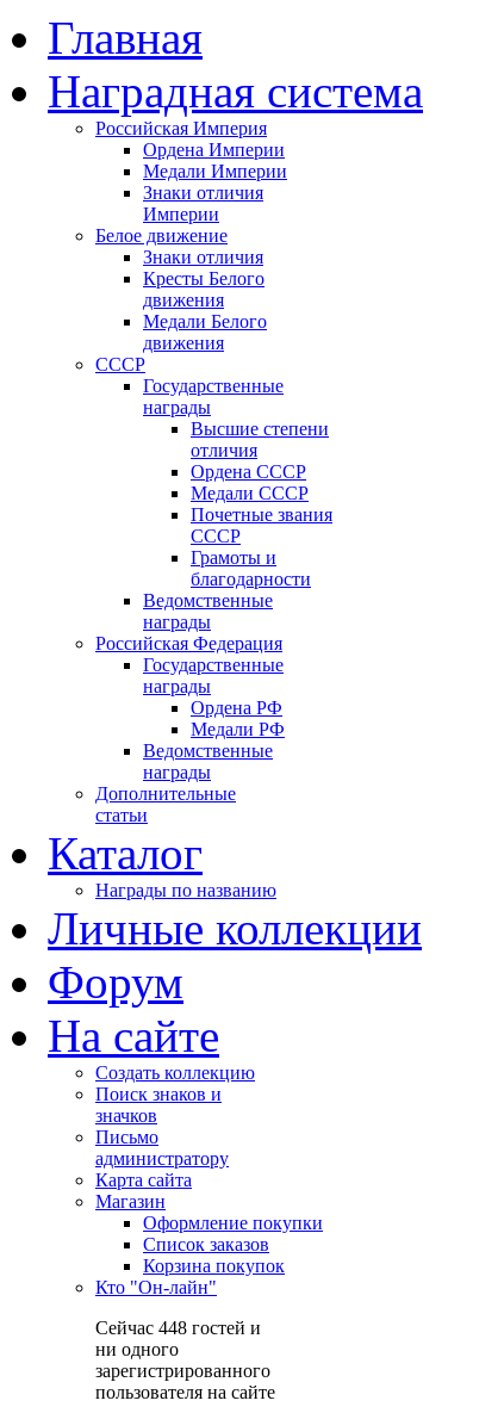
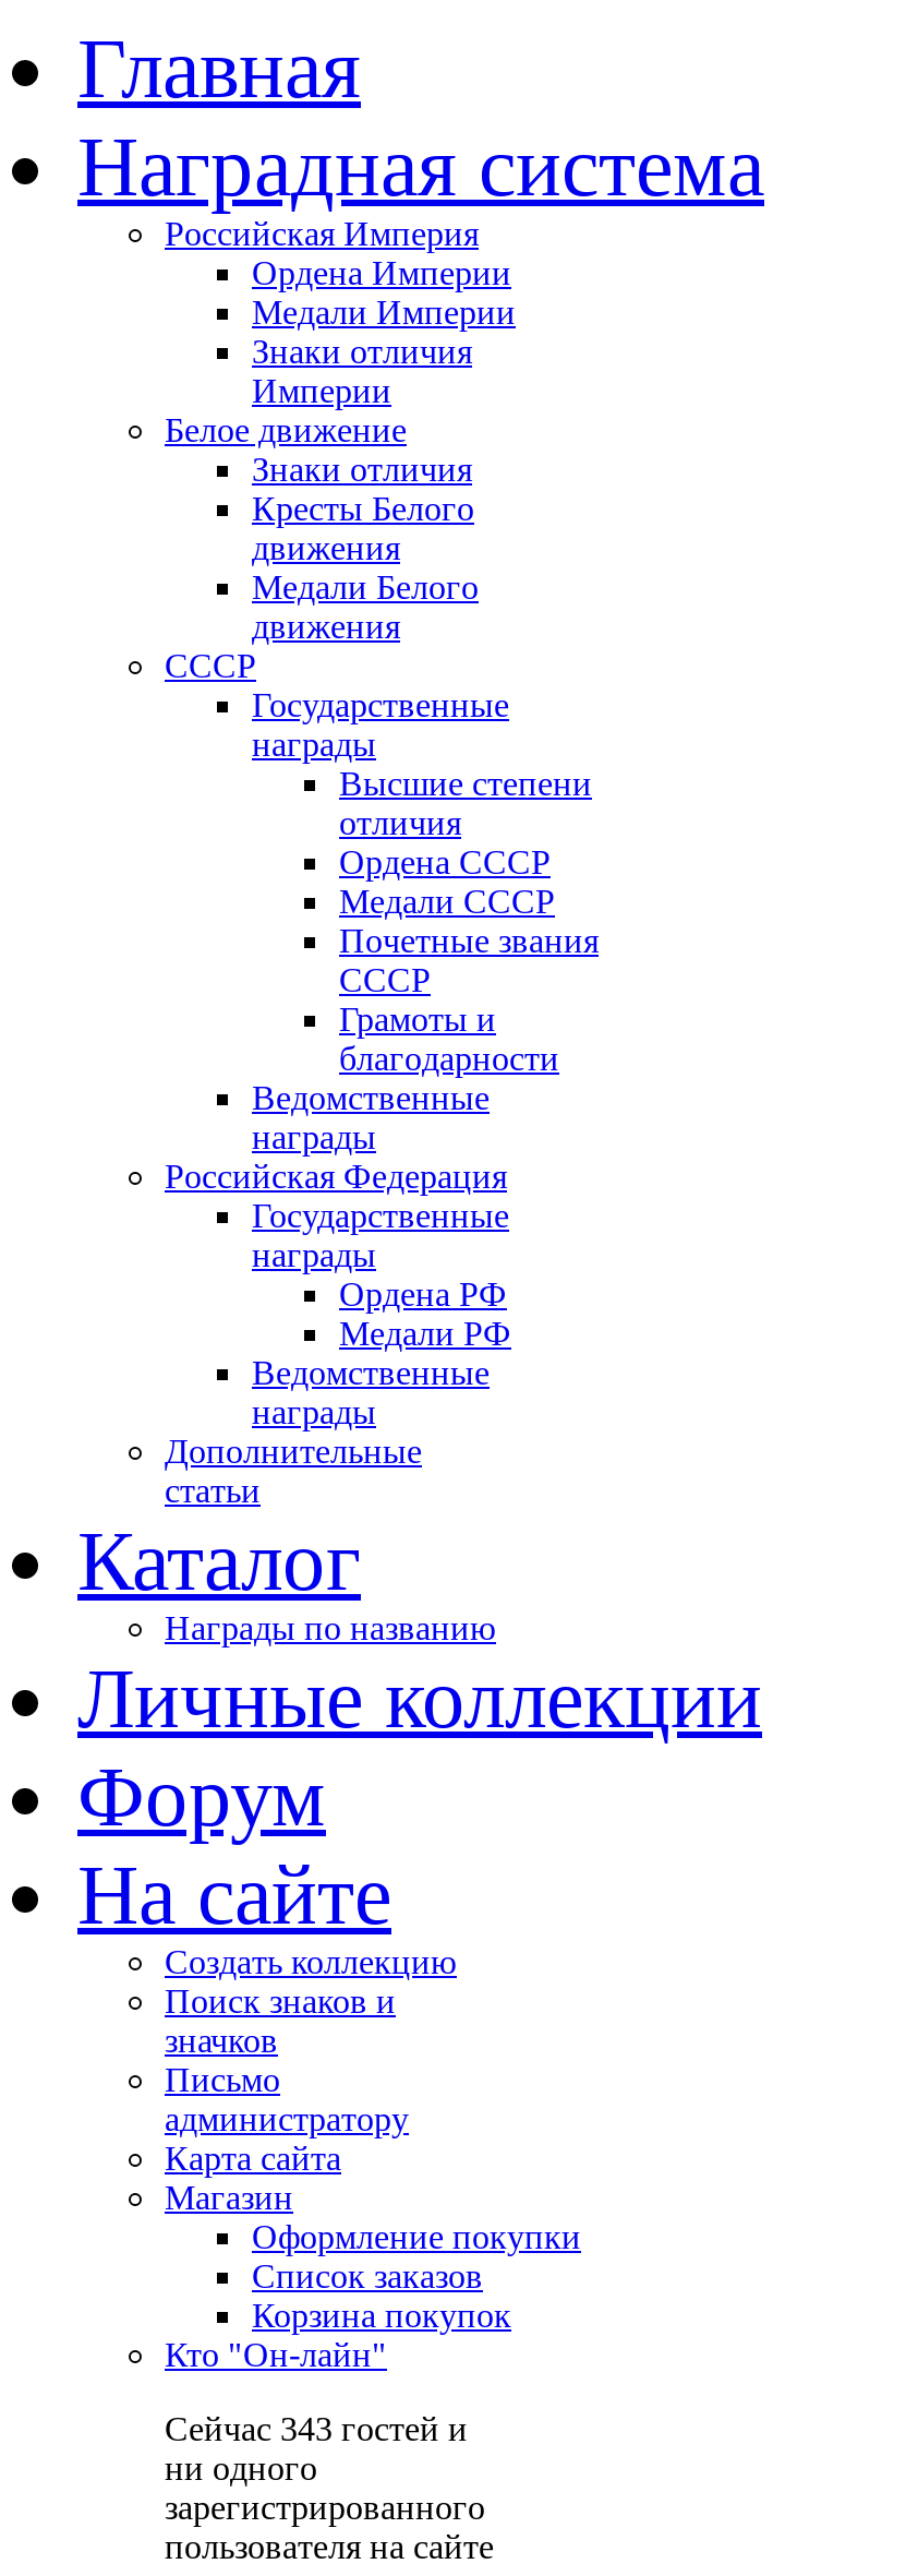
[95,1318,261,1338] Сейчас 448 гостей и -> [165,2410,468,2447] Сейчас 343 гостей и

